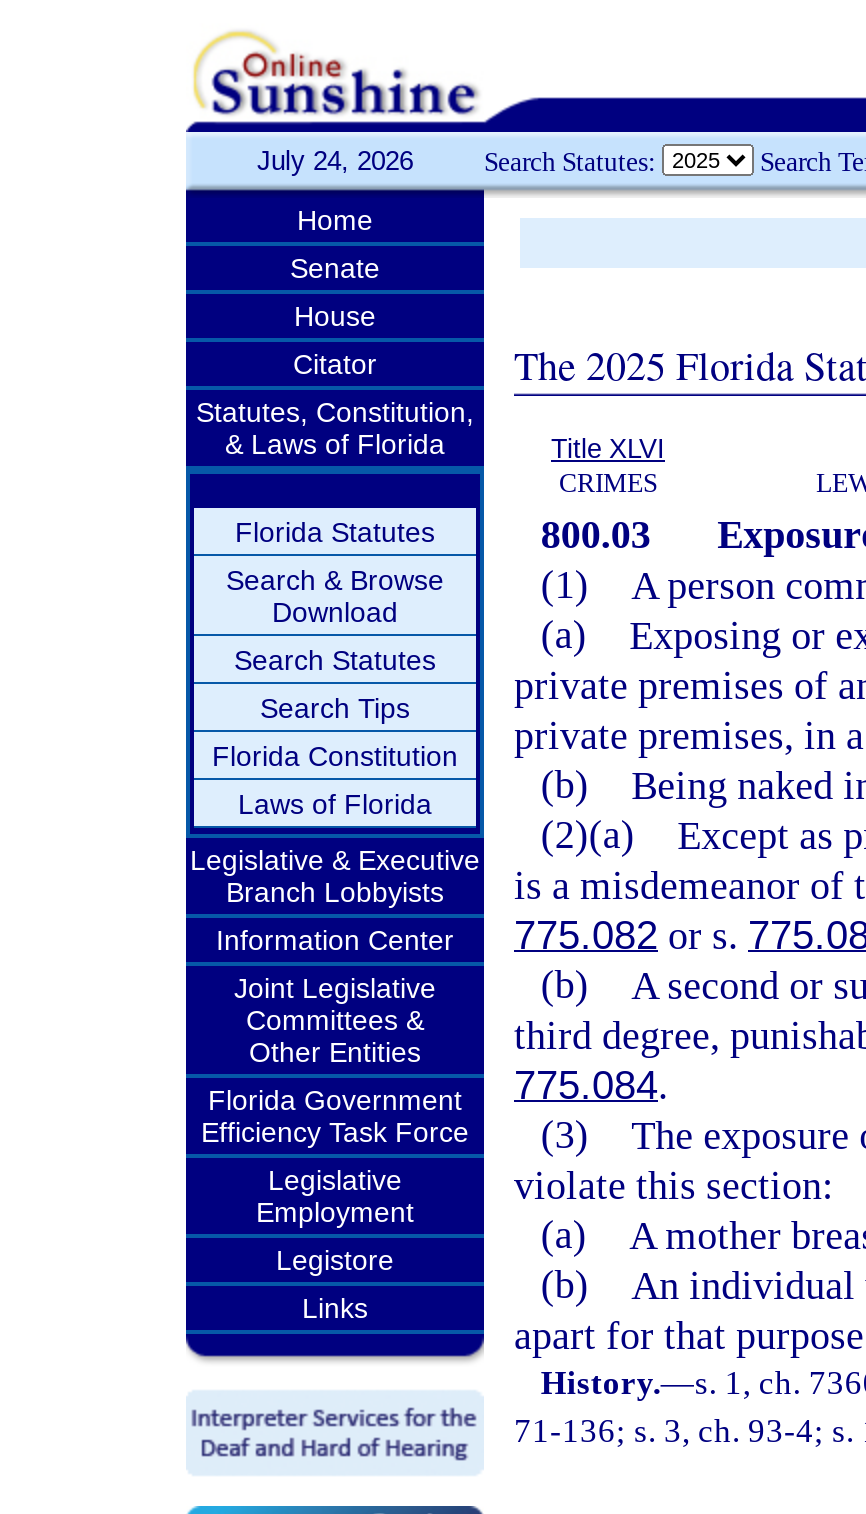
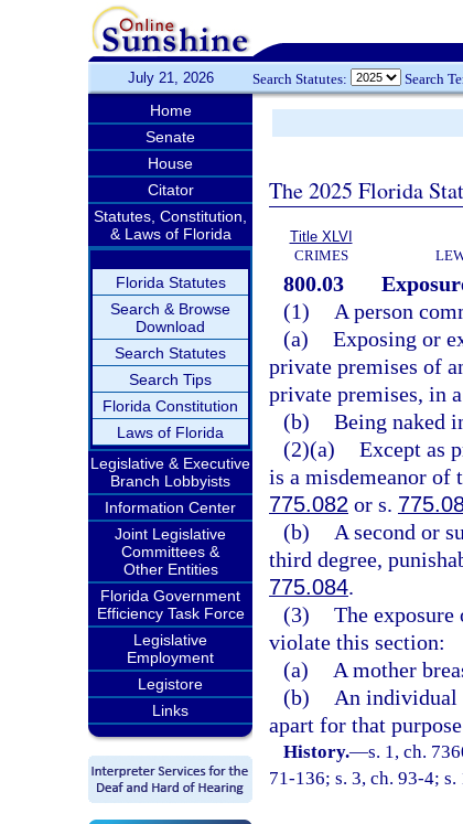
[257,146,413,176] July 24, 2026 -> [127,69,213,86] July 21, 2026

